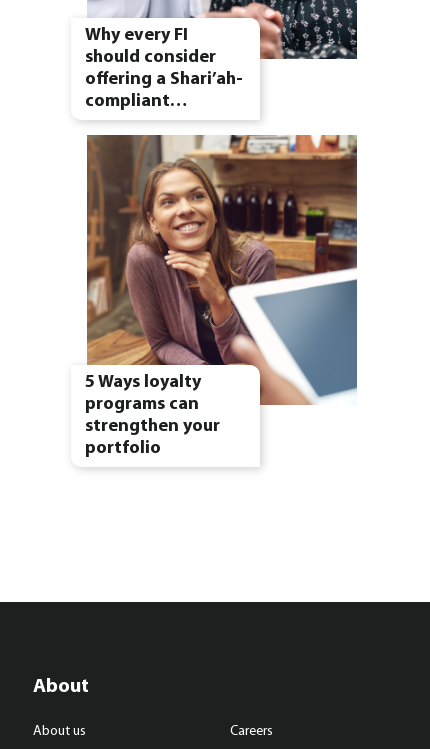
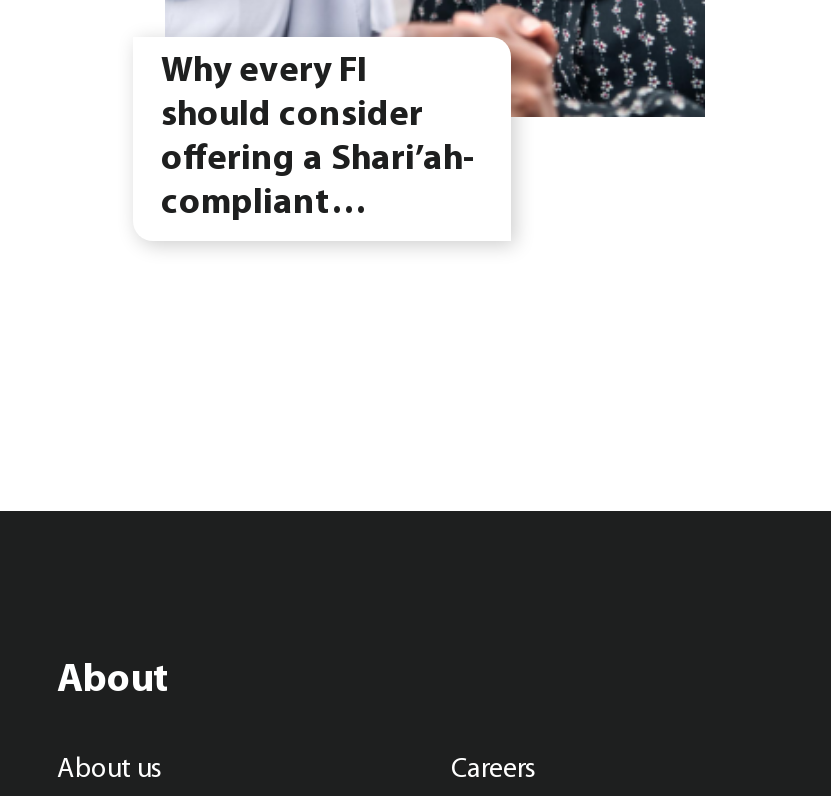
[85,134,358,457] [image] | 5 Ways loyalty | programs can | strengthen your | portfolio -> none

